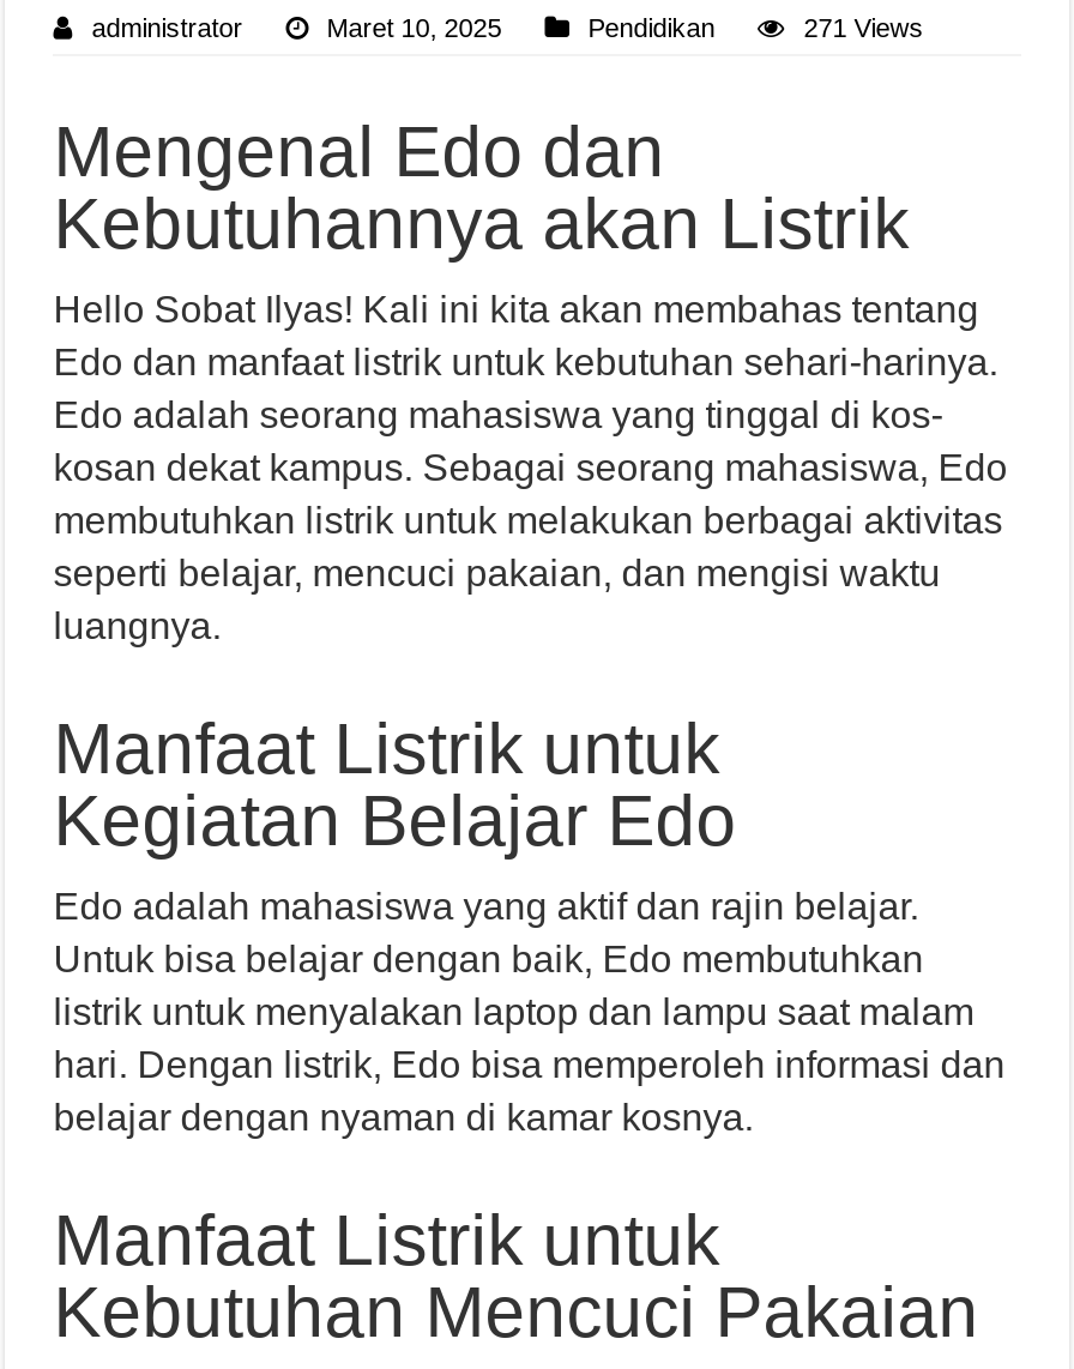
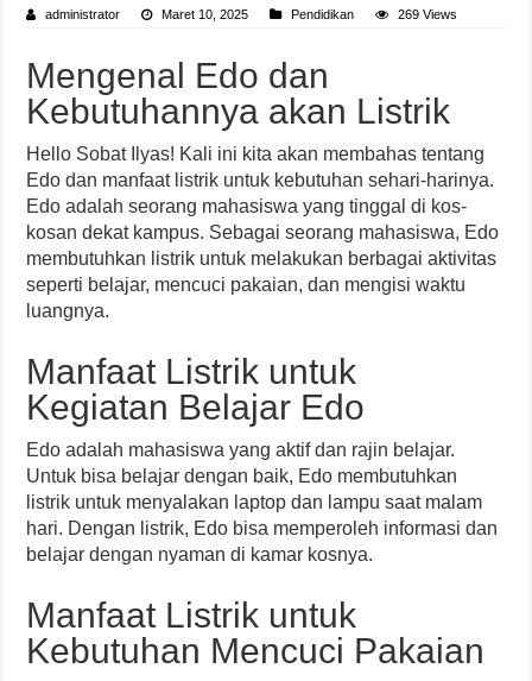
[804,13,923,42] 271 Views -> [398,7,457,21] 269 Views

